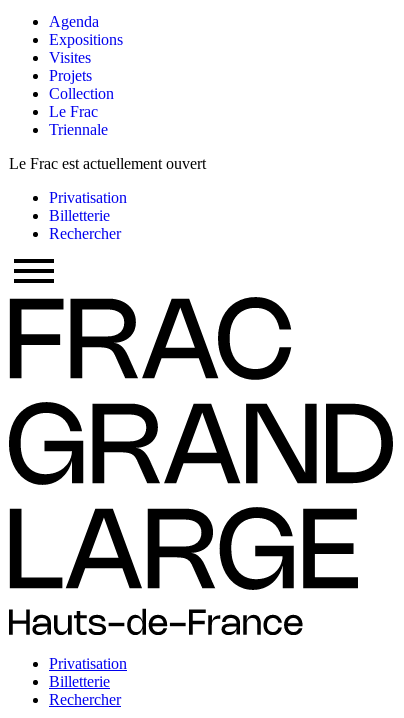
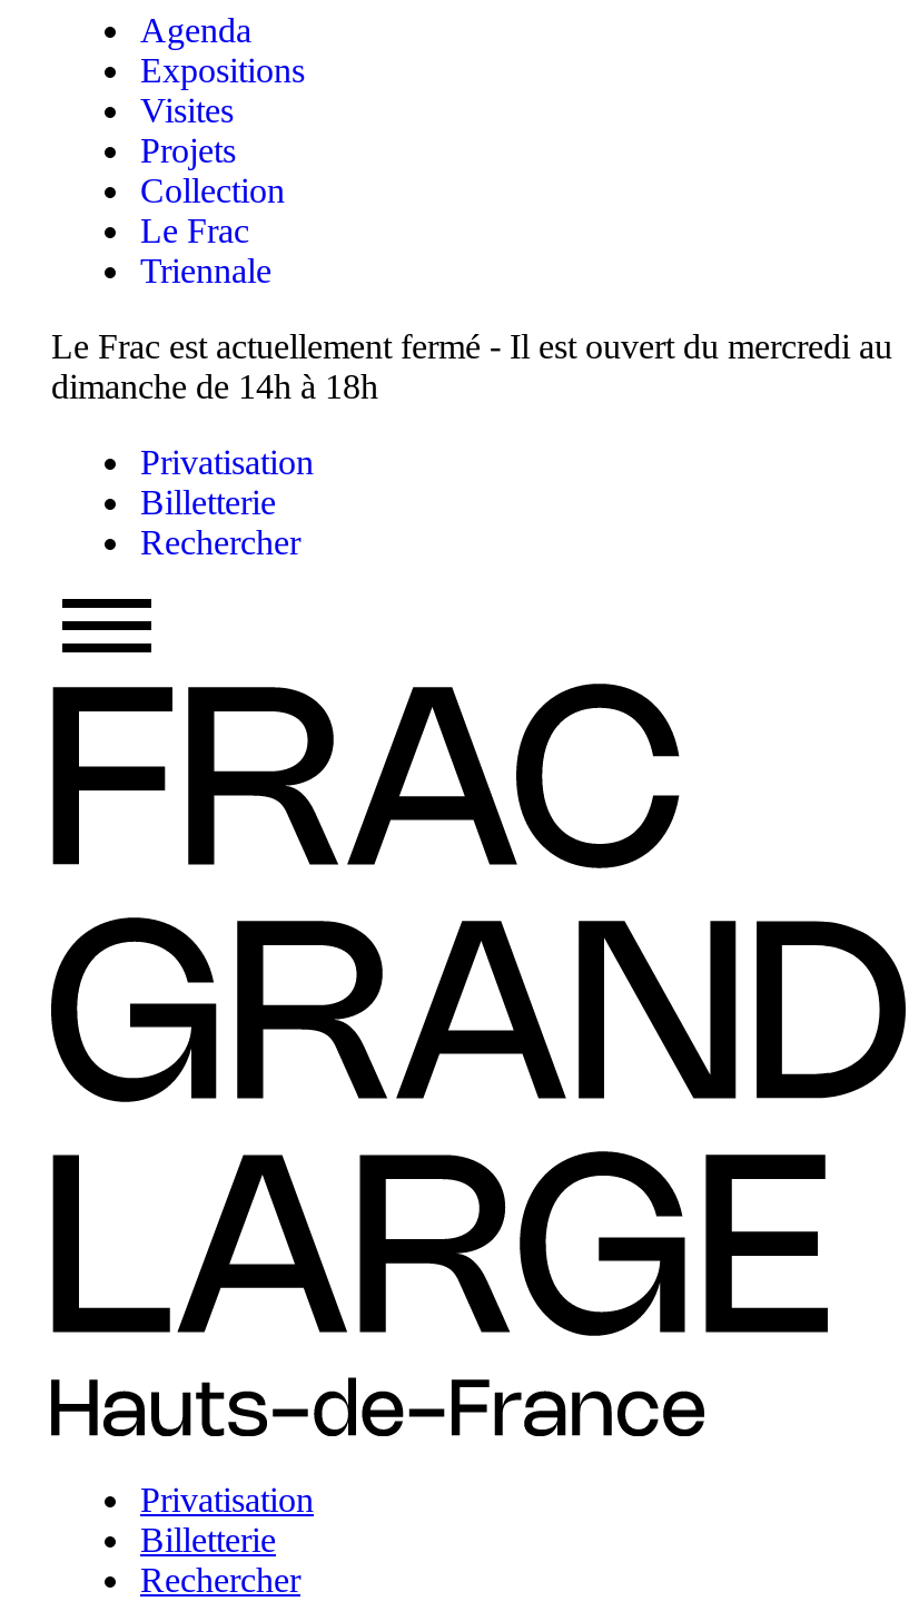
[9,155,206,172] Le Frac est actuellement ouvert -> [51,327,892,405] Le Frac est actuellement fermé - Il est ouvert du mercredi au | dimanche de 14h à 18h

